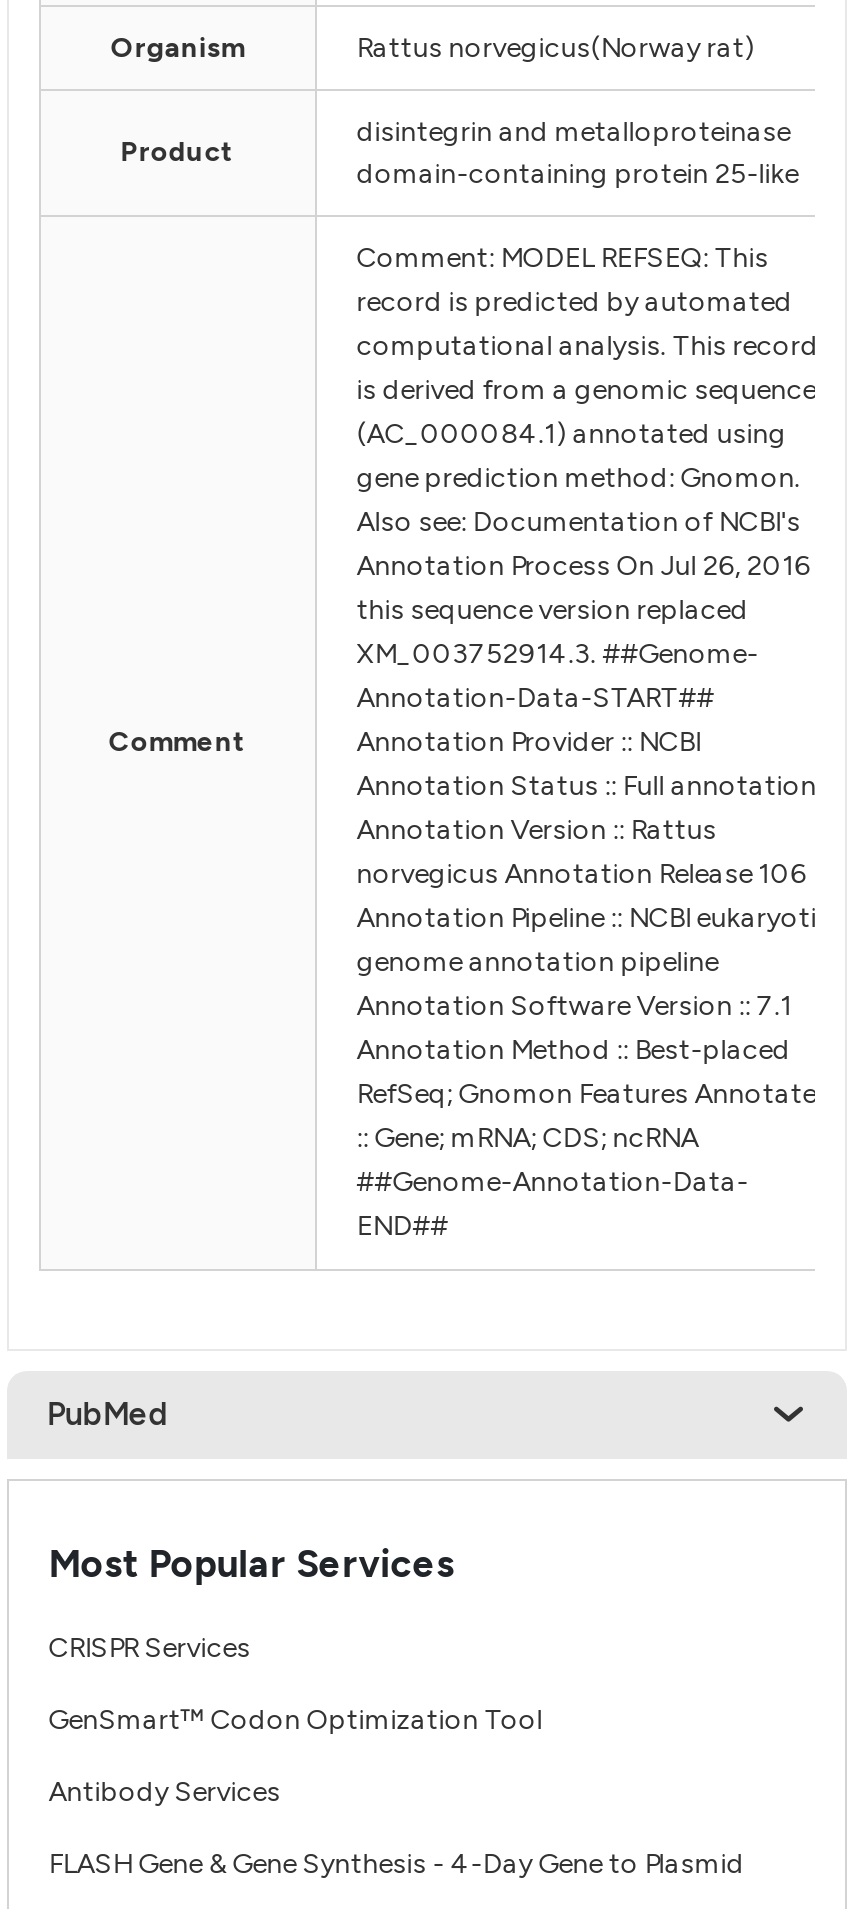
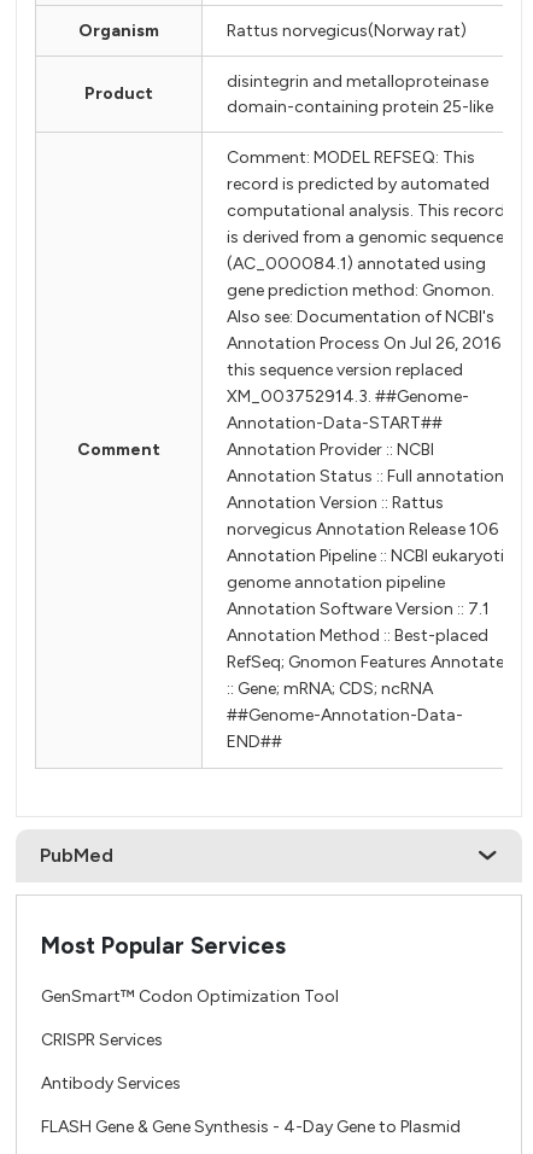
moved [48,1631,250,1665] -> [41,1030,162,1050]: CRISPR Services
moved [48,1703,542,1737] -> [41,986,338,1007]: GenSmart™ Codon Optimization Tool

